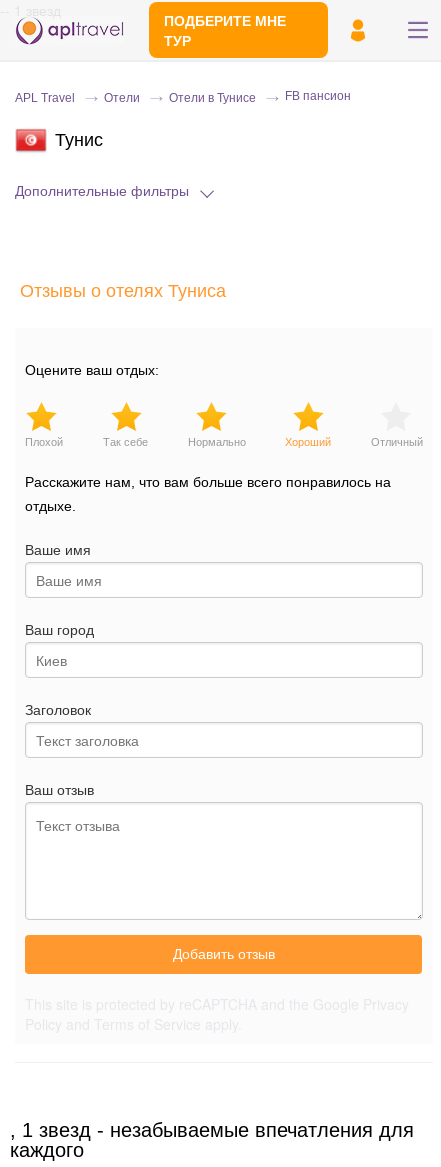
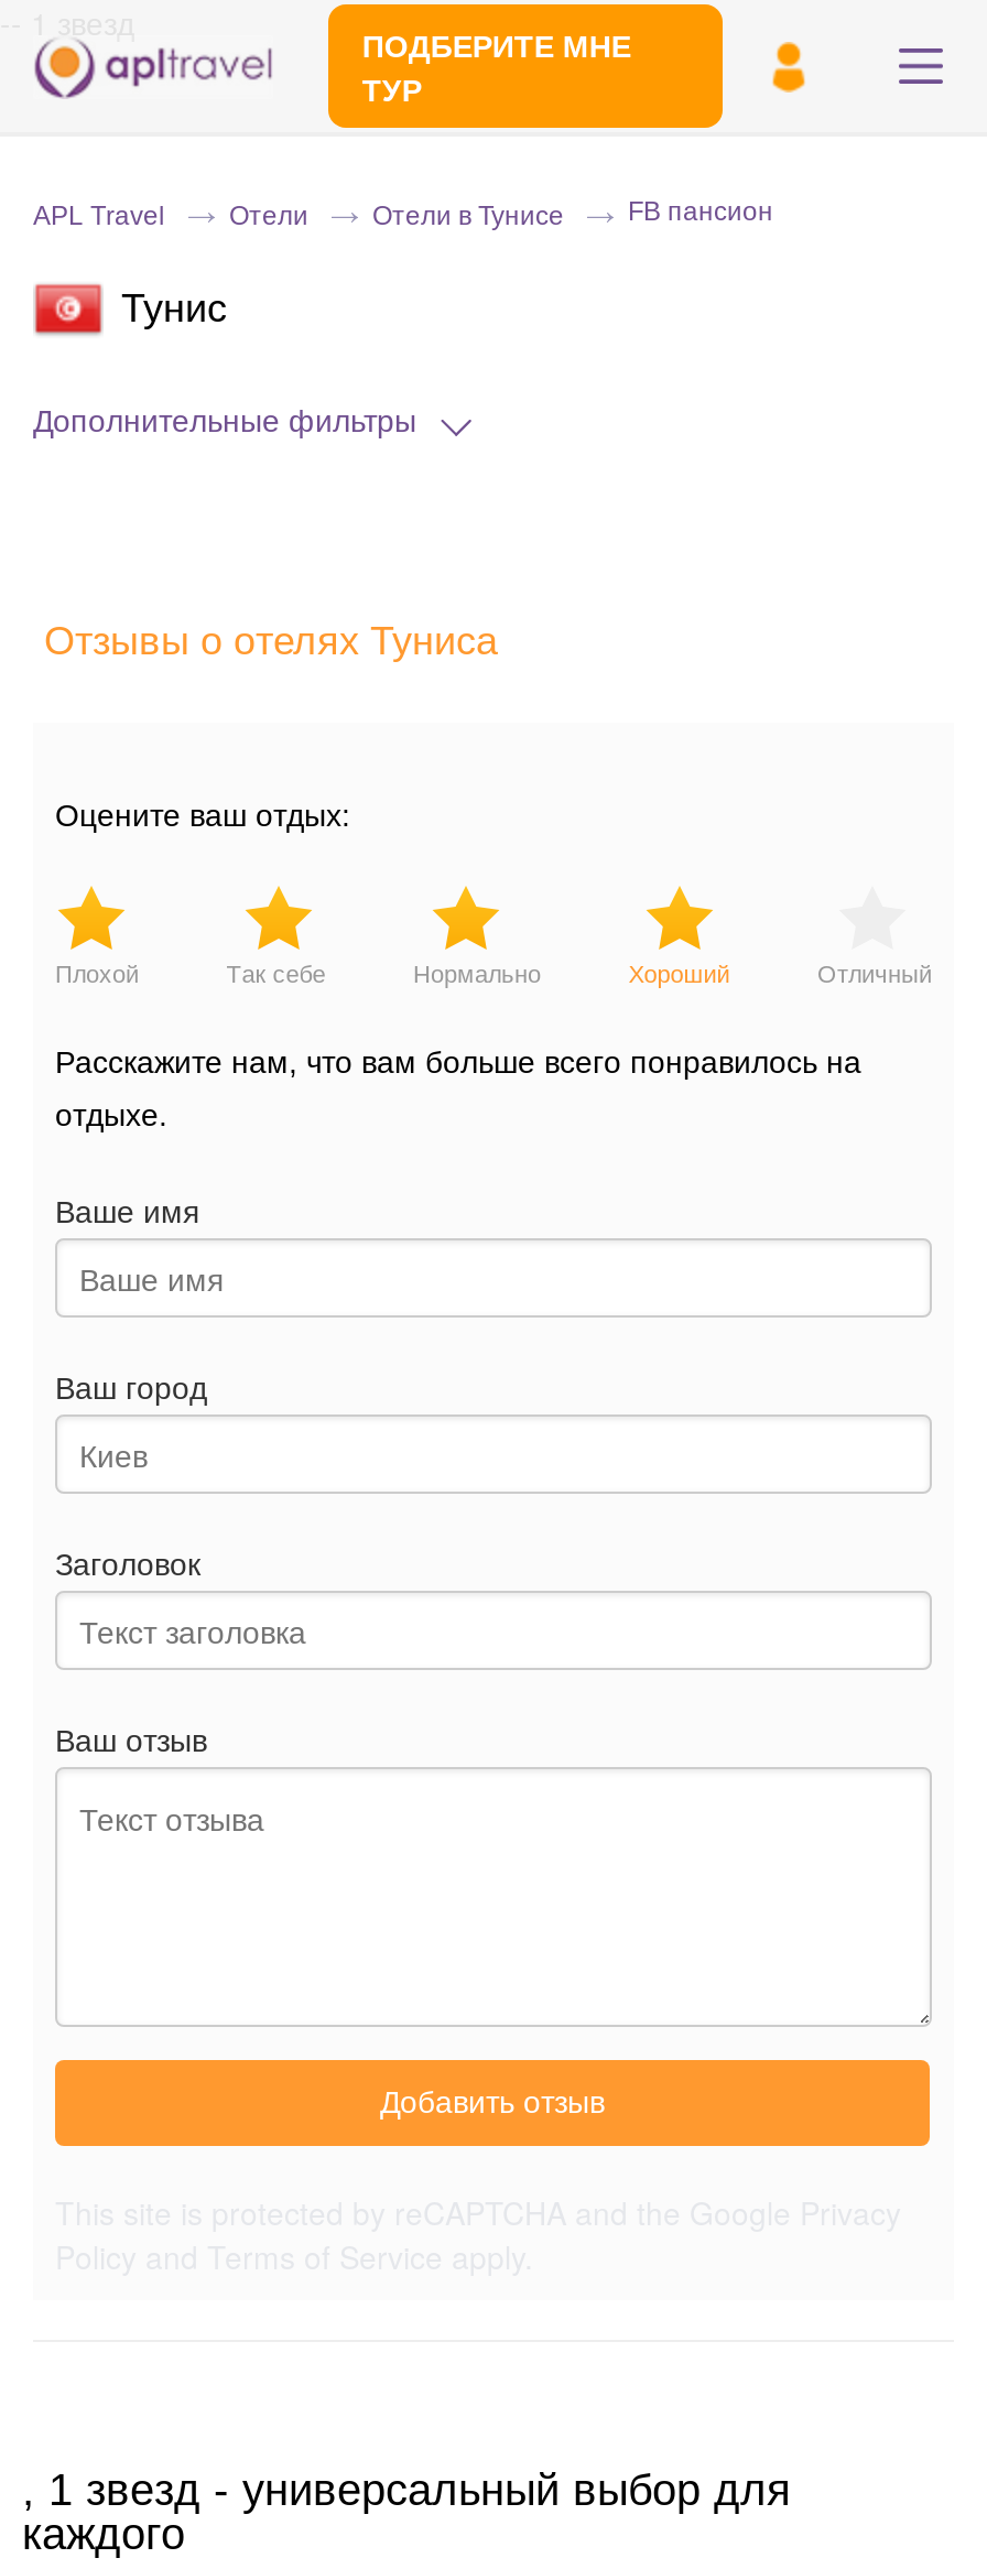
[10,1119,414,1141] , 1 звезд - незабываемые впечатления для -> [22,2465,791,2514] , 1 звезд - универсальный выбор для

